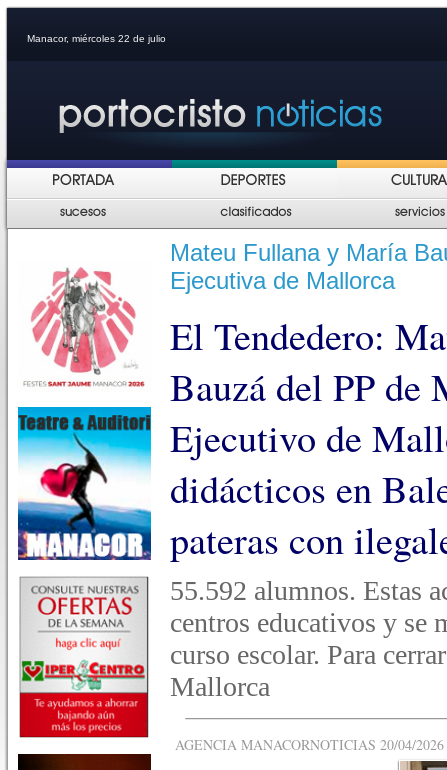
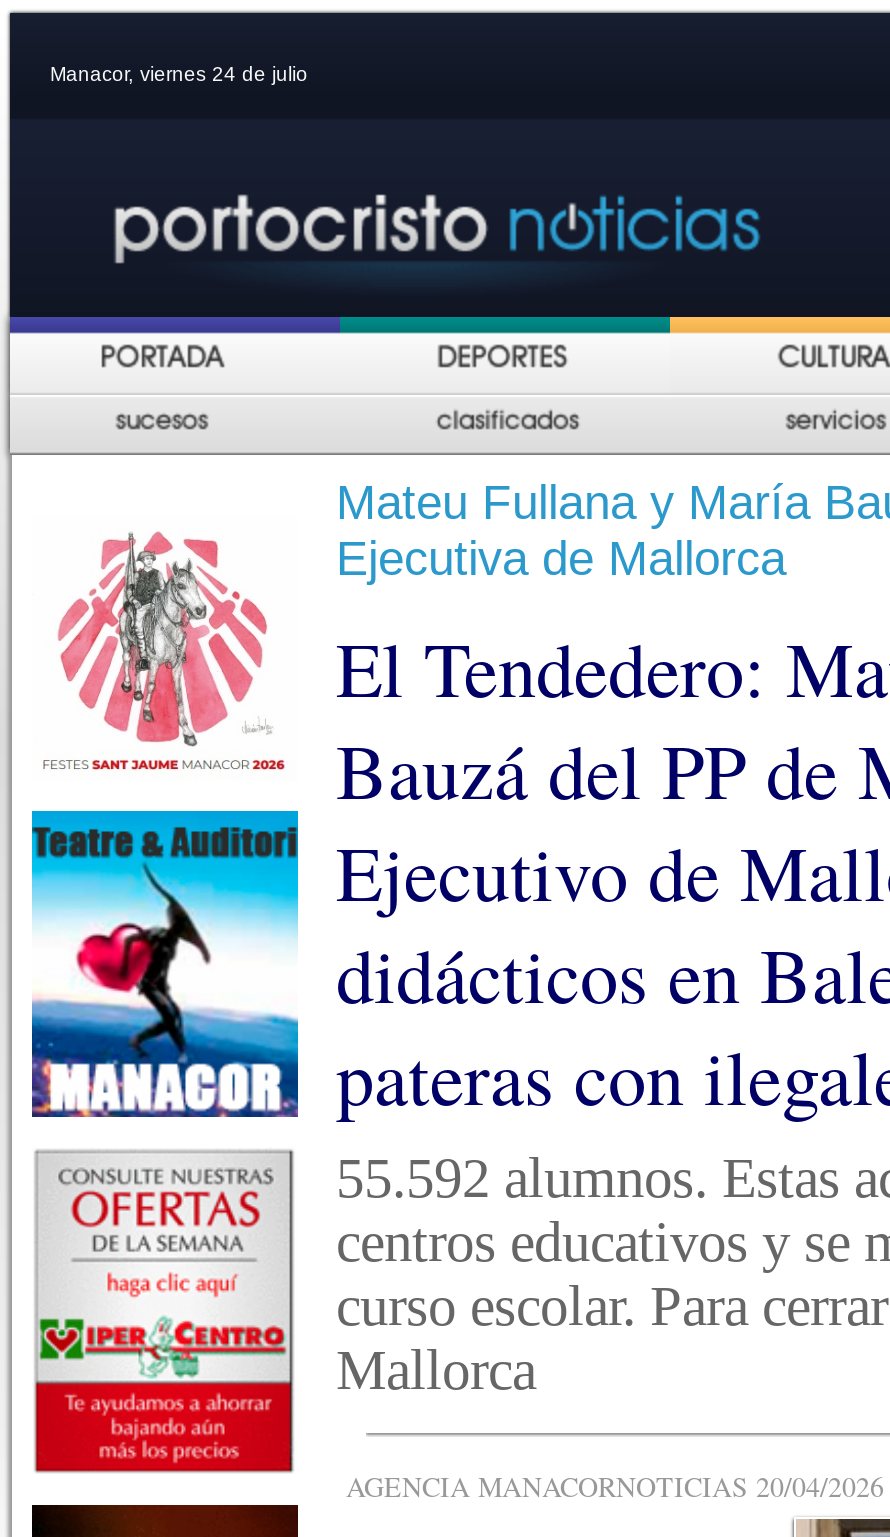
[27,33,166,44] Manacor, miércoles 22 de julio -> [50,63,308,85] Manacor, viernes 24 de julio

